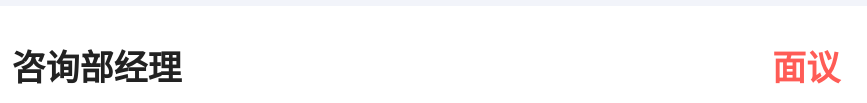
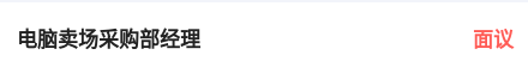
[12,50,182,88] 咨询部经理 -> [17,28,200,51] 电脑卖场采购部经理

